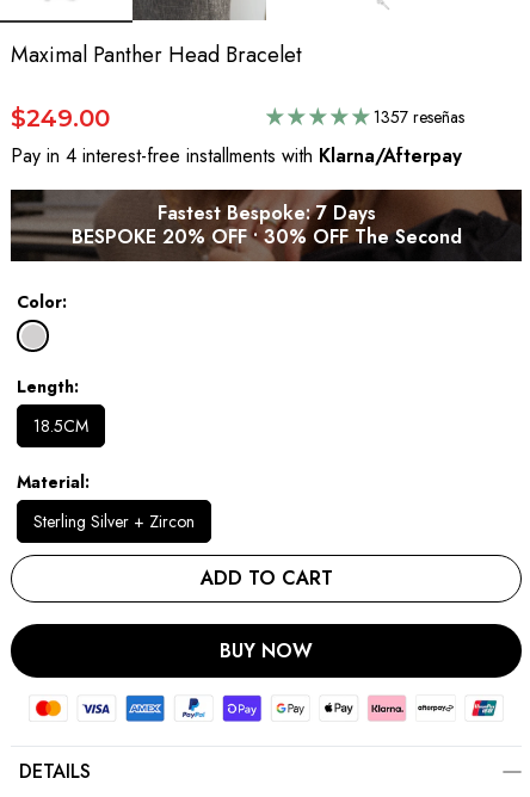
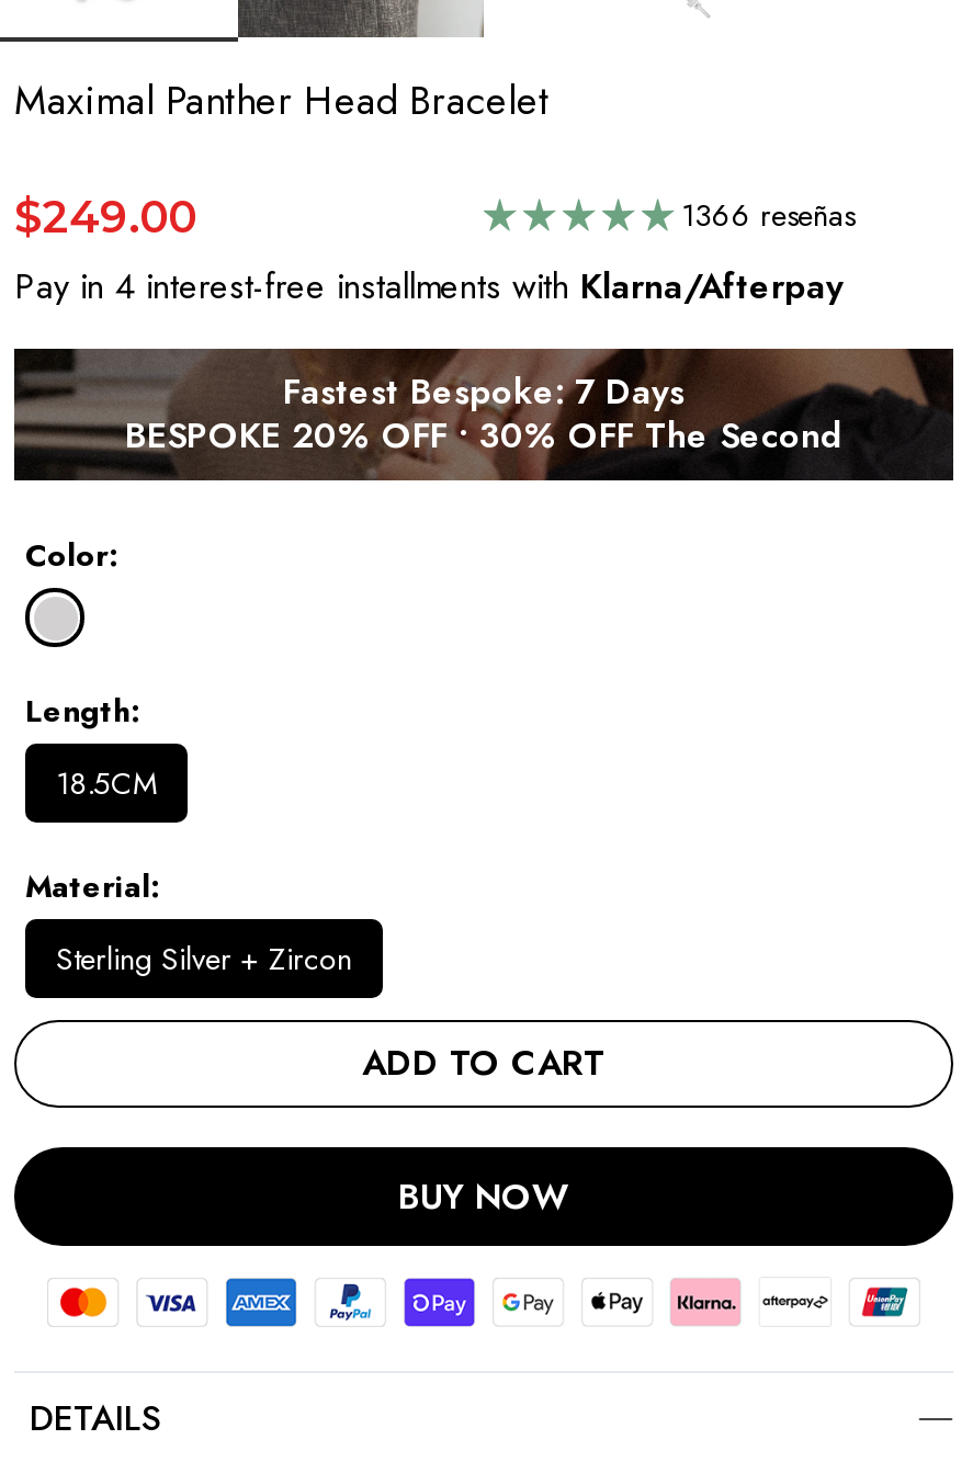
[374,105,464,129] 1357 reseñas -> [681,193,855,237] 1366 reseñas

